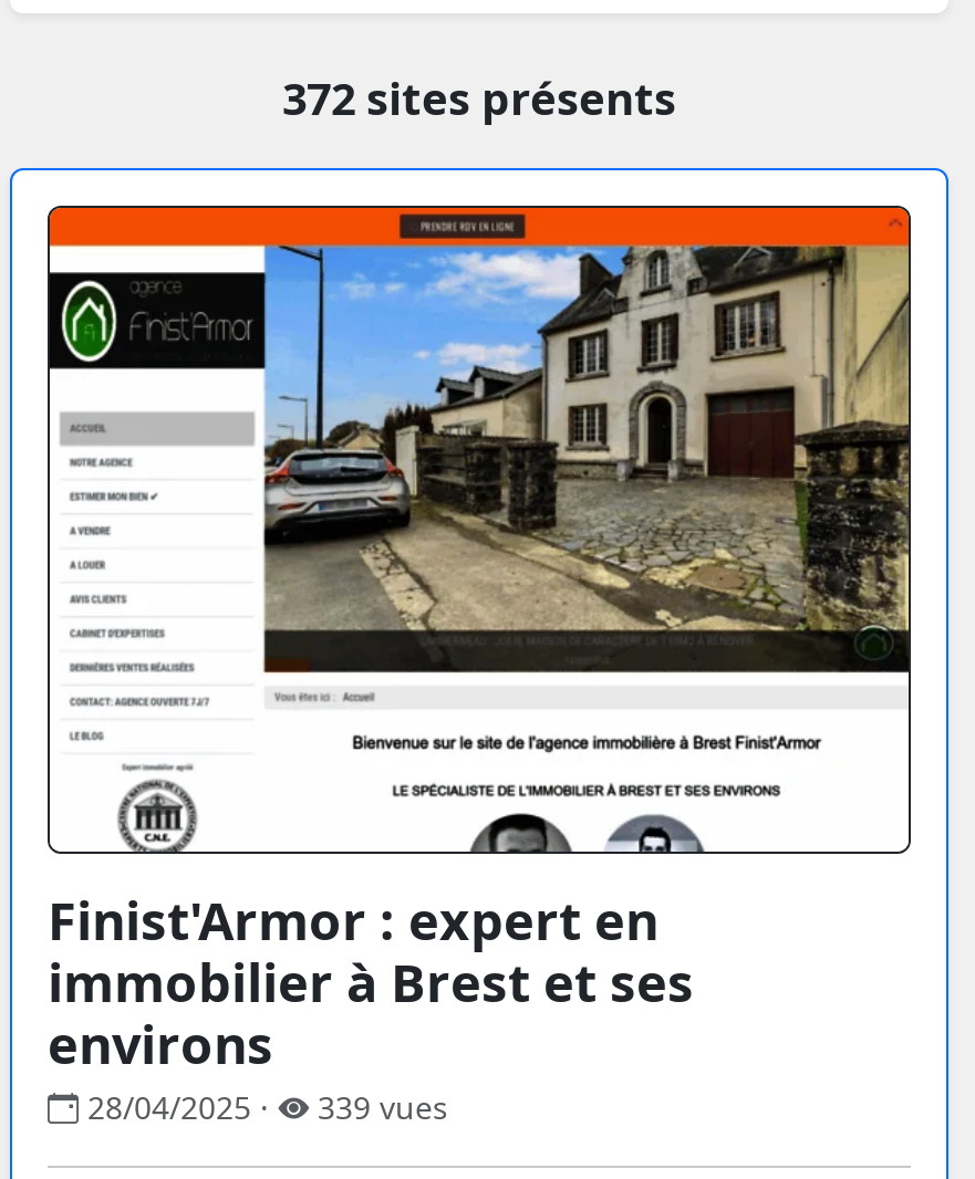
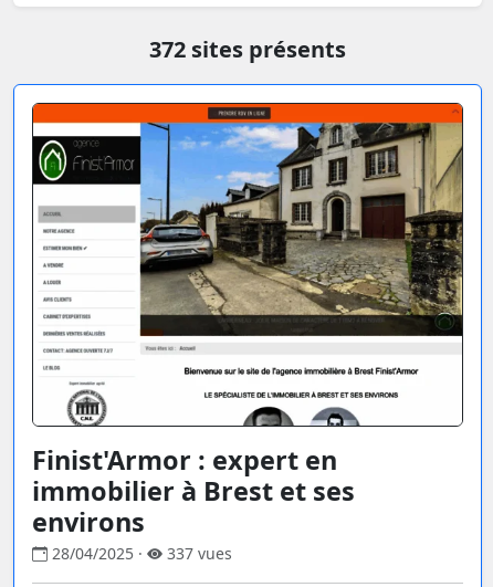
[79,1086,448,1128] 28/04/2025 · 339 vues -> [48,543,232,564] 28/04/2025 · 337 vues

